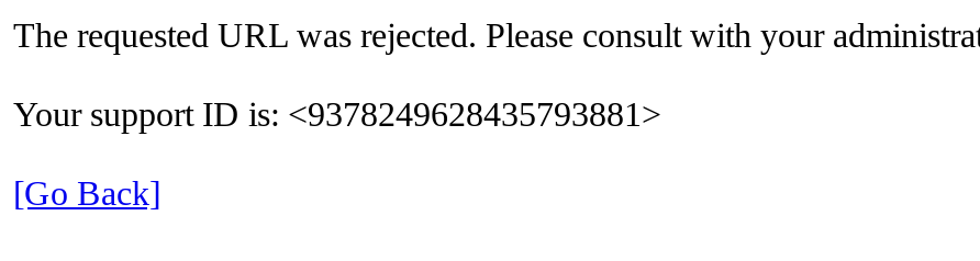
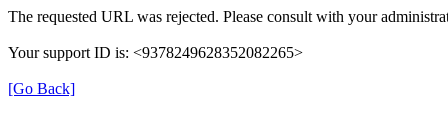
[13,95,661,133] Your support ID is: <9378249628435793881> -> [8,44,303,61] Your support ID is: <9378249628352082265>

